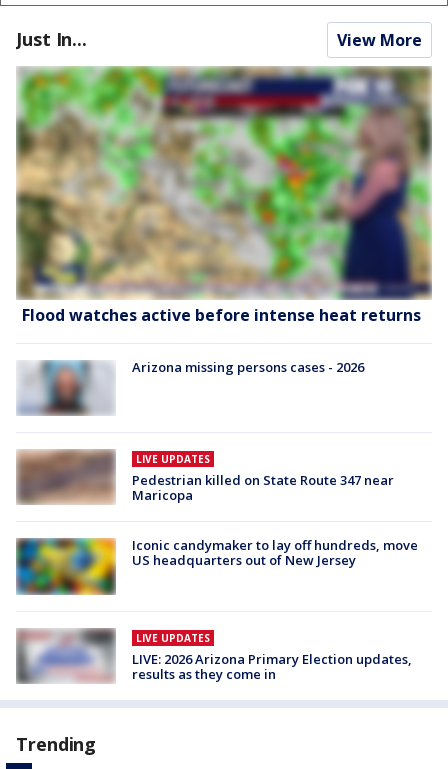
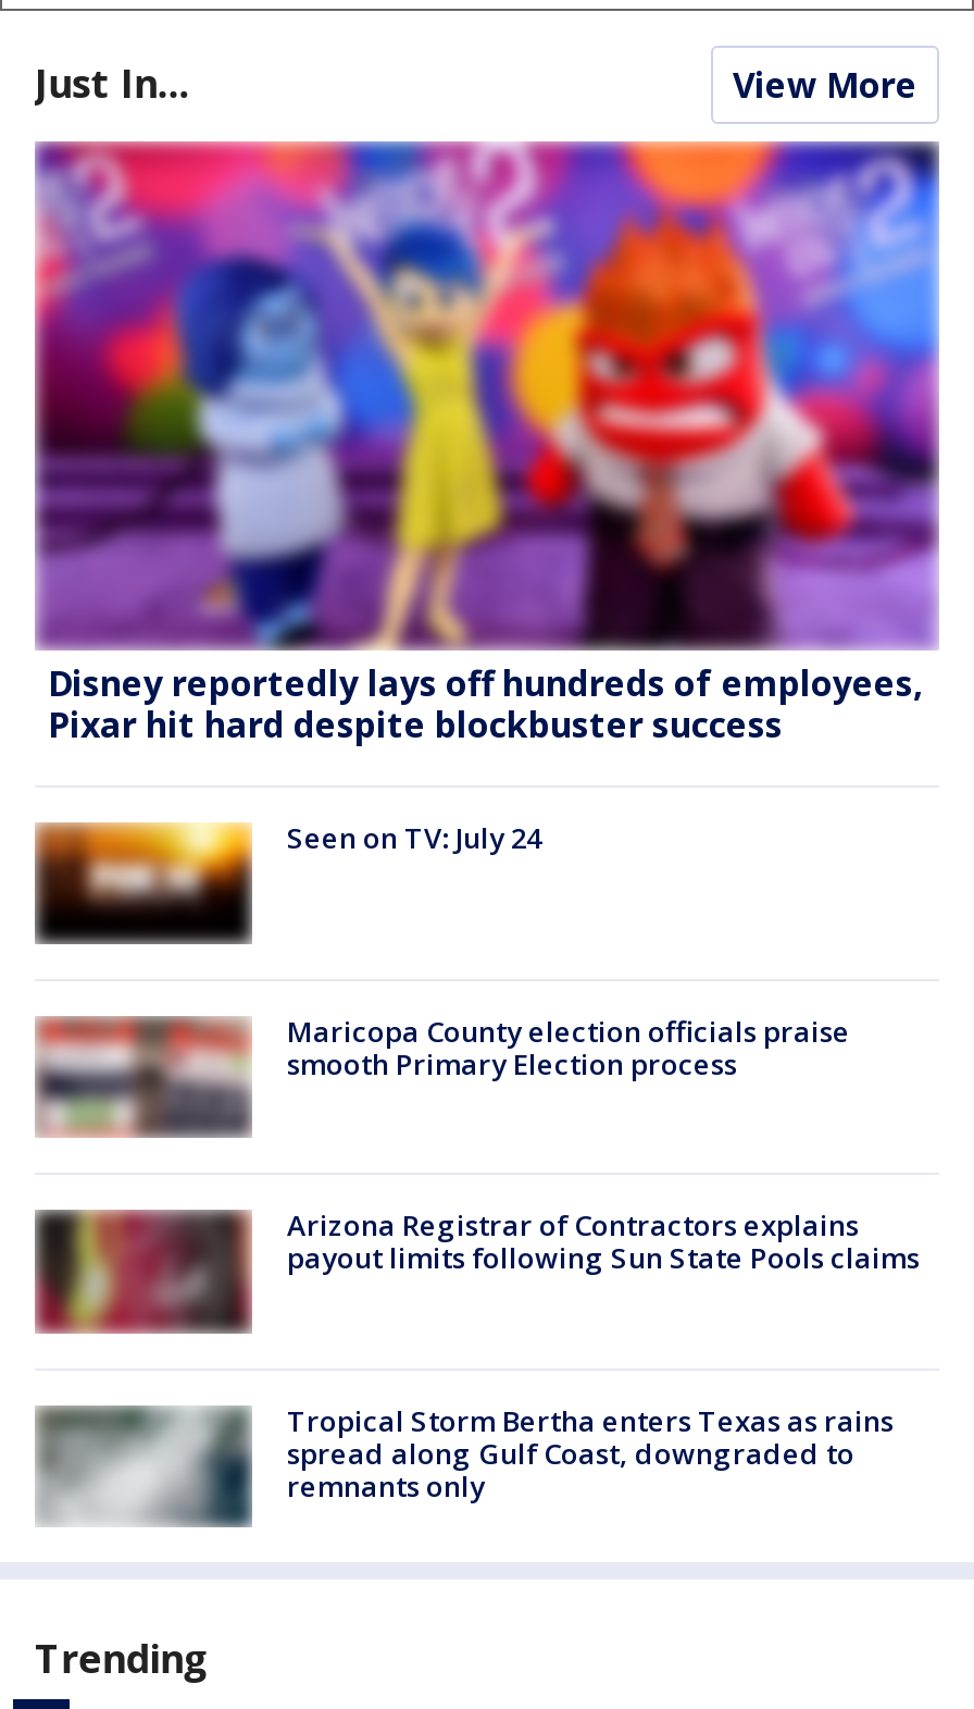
[16,66,433,326] [image] | Flood watches active before intense heat returns -> [35,139,939,748] [image] | Disney reportedly lays off hundreds of employees, | Pixar hit hard despite blockbuster success
[17,358,364,416] [image] | Arizona missing persons cases - 2026 -> [35,818,541,944] [image] | Seen on TV: July 24
[17,451,394,504] [image] | LIVE UPDATES | Pedestrian killed on State Route 347 near | Maricopa -> [39,1012,850,1138] [image] | Maricopa County election officials praise | smooth Primary Election process
[16,536,418,595] [image] | Iconic candymaker to lay off hundreds, move | US headquarters out of New Jersey -> [35,1206,920,1334] [image] | Arizona Registrar of Contractors explains | payout limits following Sun State Pools claims
[18,629,412,683] [image] | LIVE UPDATES | LIVE: 2026 Arizona Primary Election updates, | results as they come in -> [39,1400,894,1527] [image] | Tropical Storm Bertha enters Texas as rains | spread along Gulf Coast, downgraded to | remnants only

